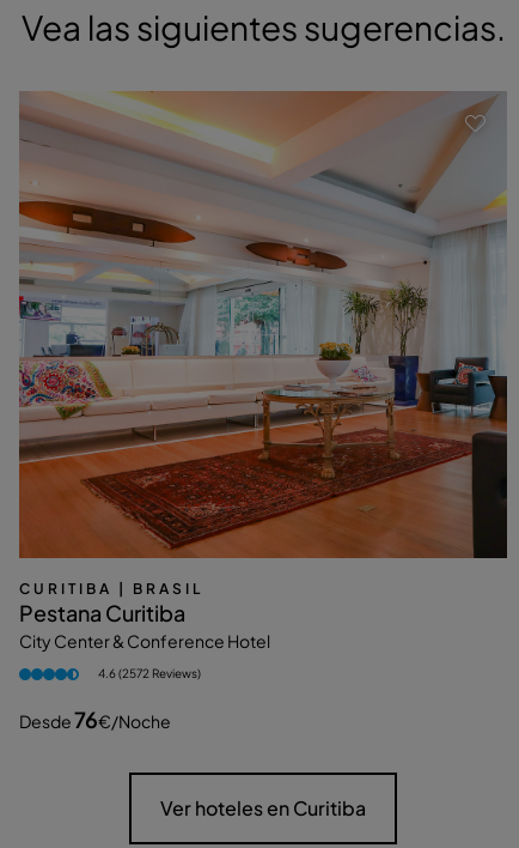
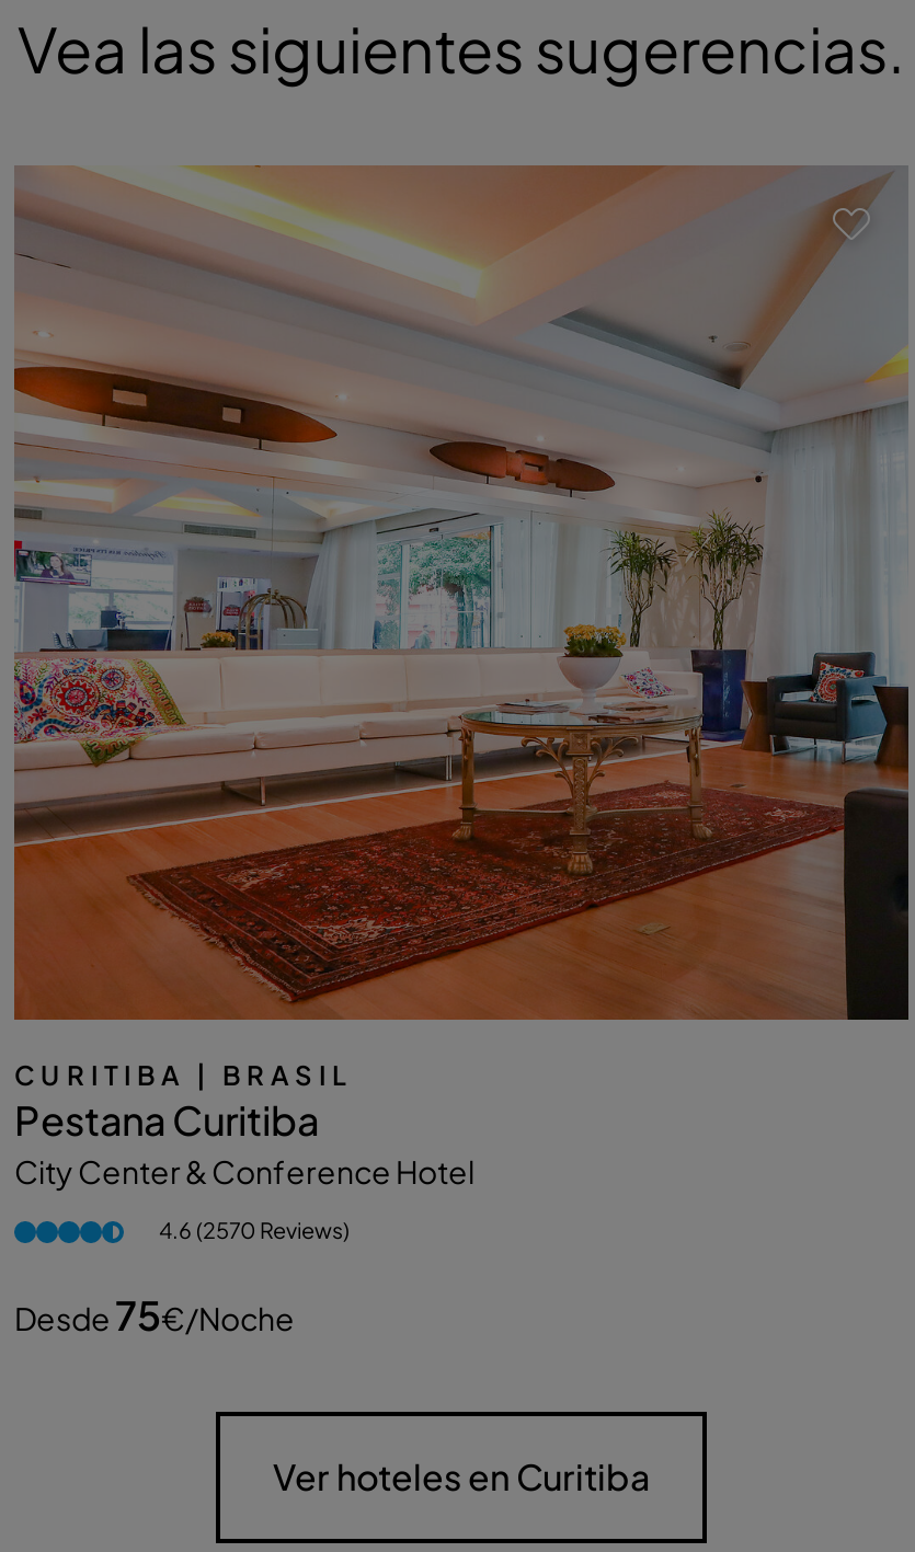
[98,667,201,681] 4.6 (2572 Reviews) -> [159,1218,350,1244] 4.6 (2570 Reviews)
[19,705,171,733] Desde76€/noche -> [14,1289,295,1340] Desde75€/noche

